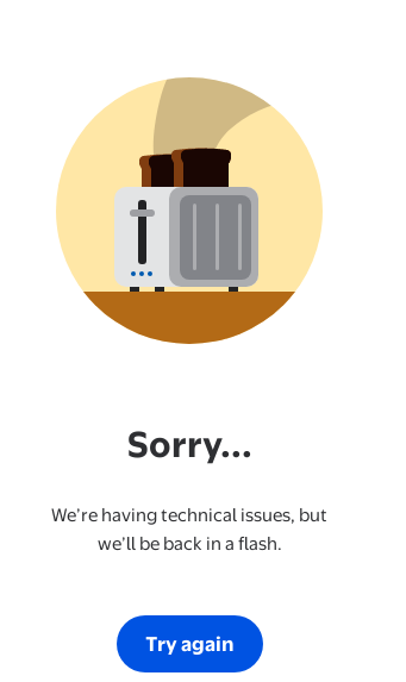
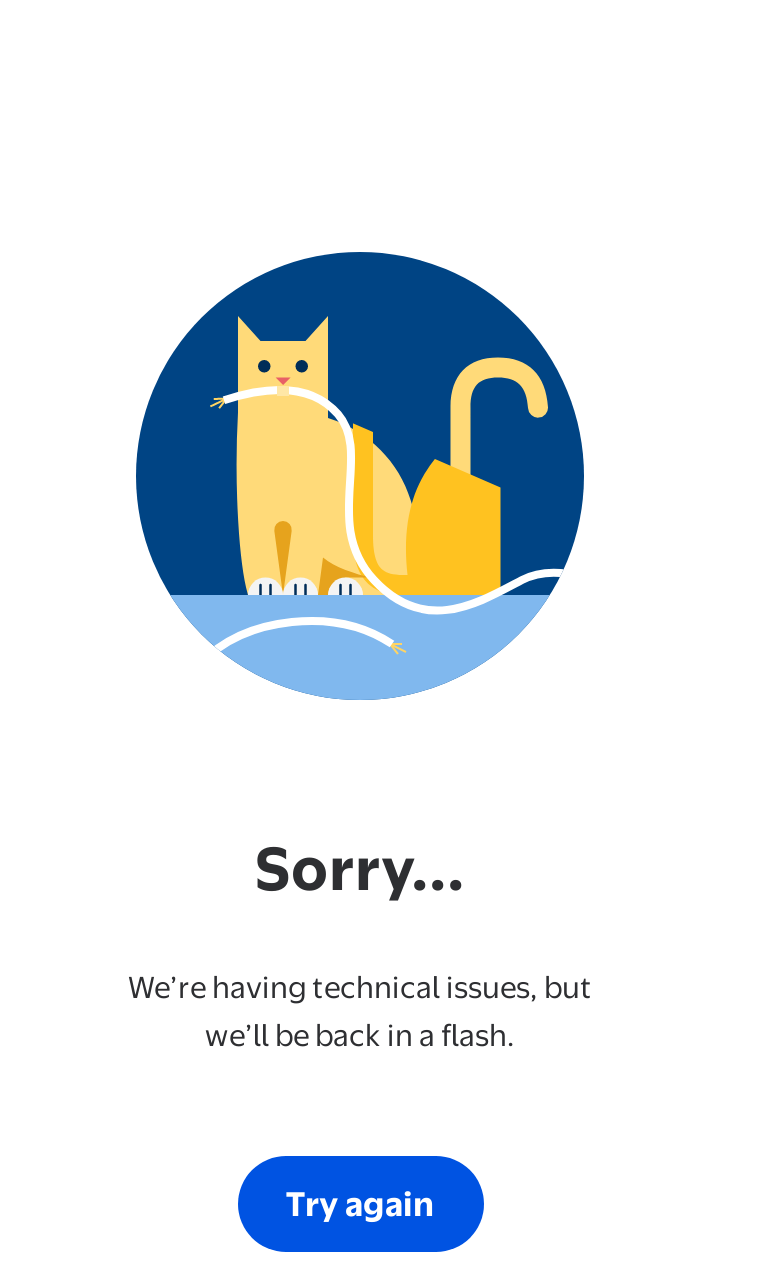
[56,77,323,345] [image] -> [134,250,586,702] [image]

